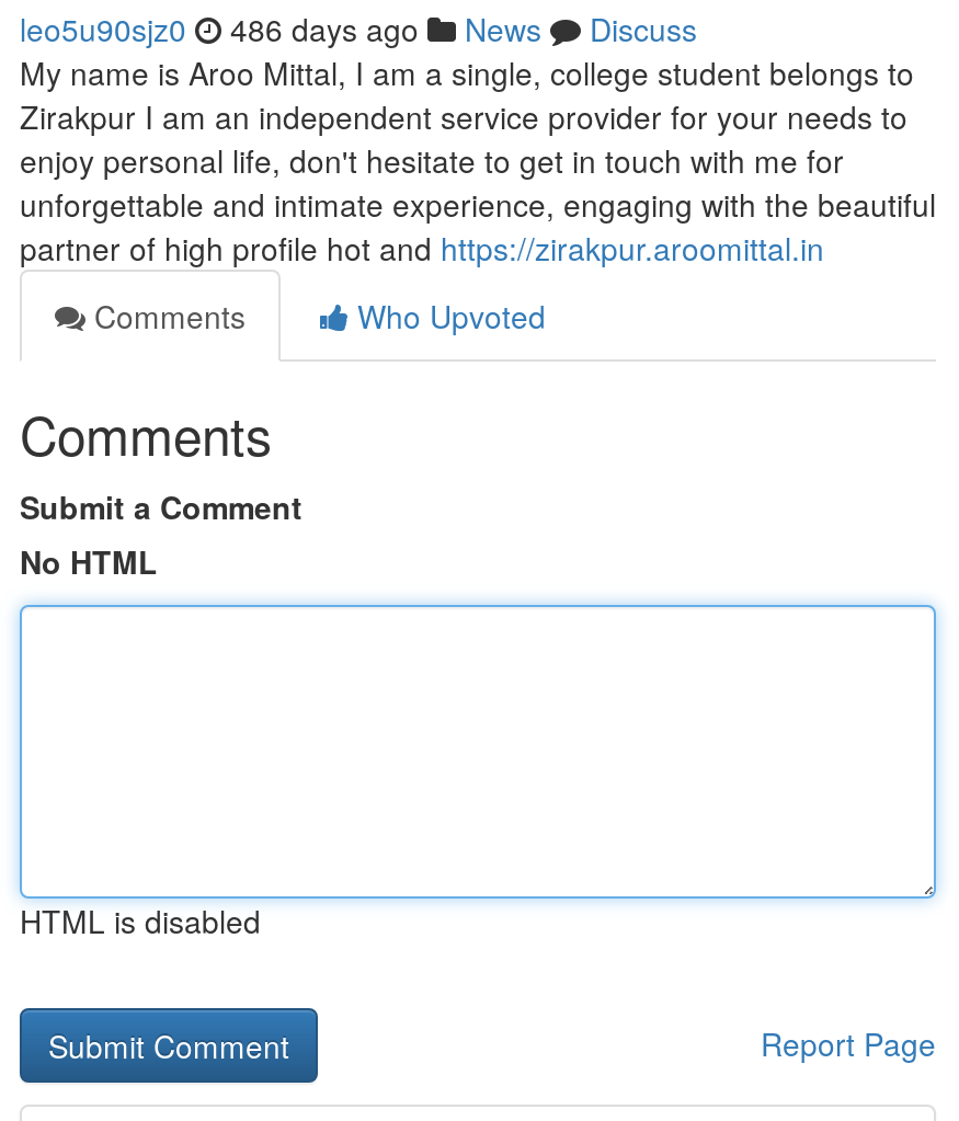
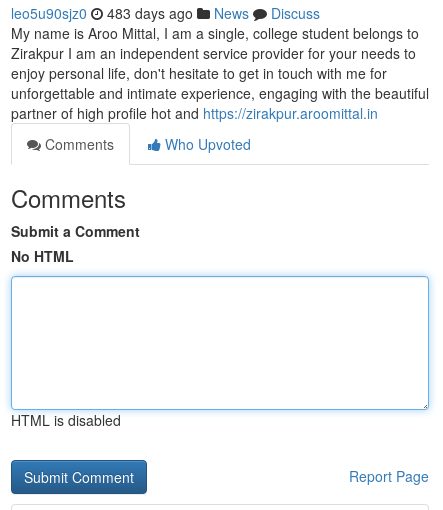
[20,7,697,50] leo5u90sjz0 486 days ago News Discuss -> [11,3,320,23] leo5u90sjz0 483 days ago News Discuss

